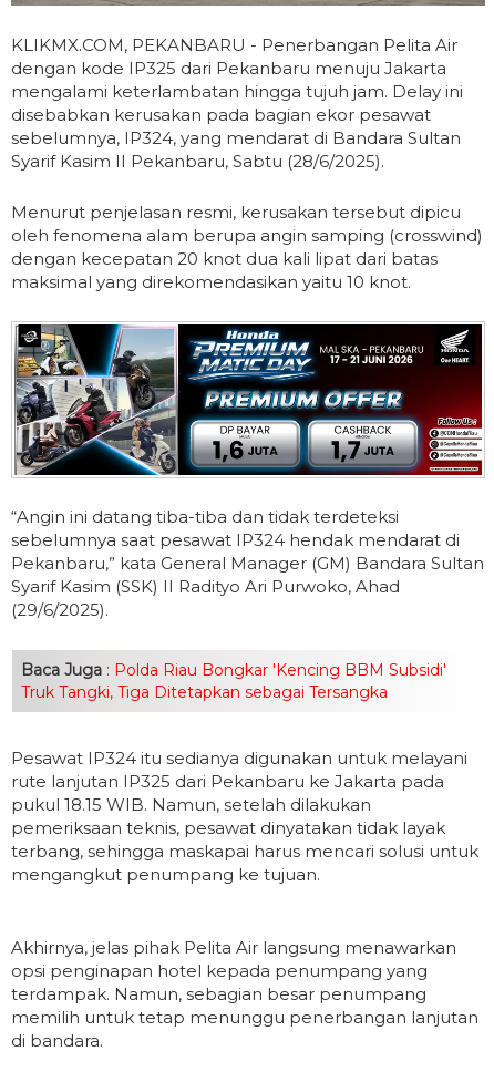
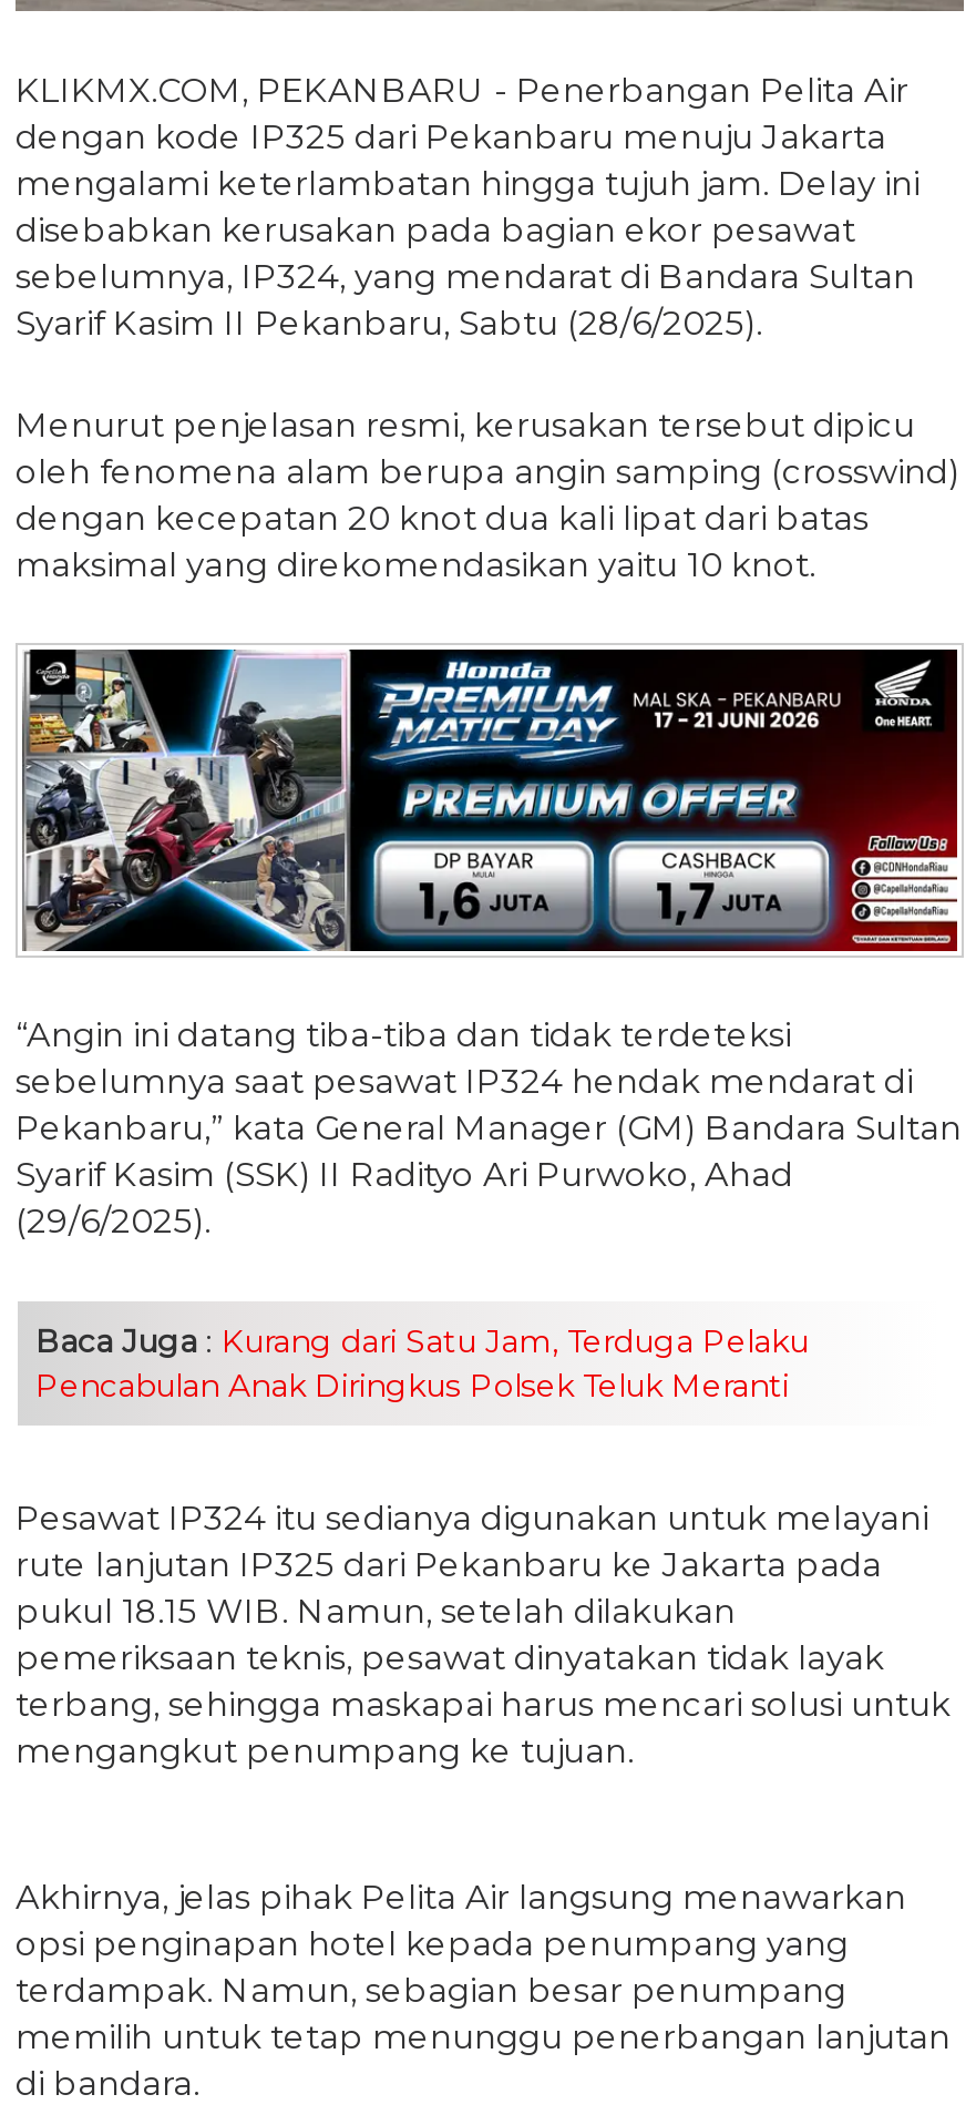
[21,660,446,702] Baca Juga: Polda Riau Bongkar 'Kencing BBM Subsidi' | Truk Tangki, Tiga Ditetapkan sebagai Tersangka -> [35,1322,809,1406] Baca Juga: Kurang dari Satu Jam, Terduga Pelaku | Pencabulan Anak Diringkus Polsek Teluk Meranti

